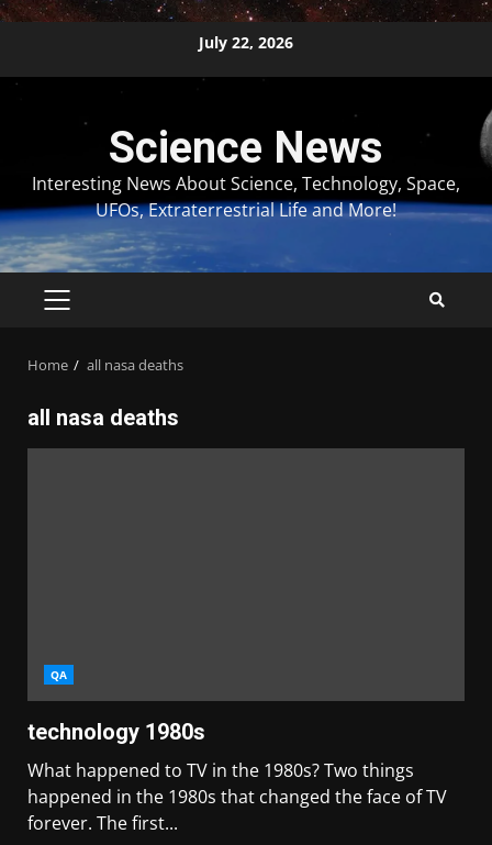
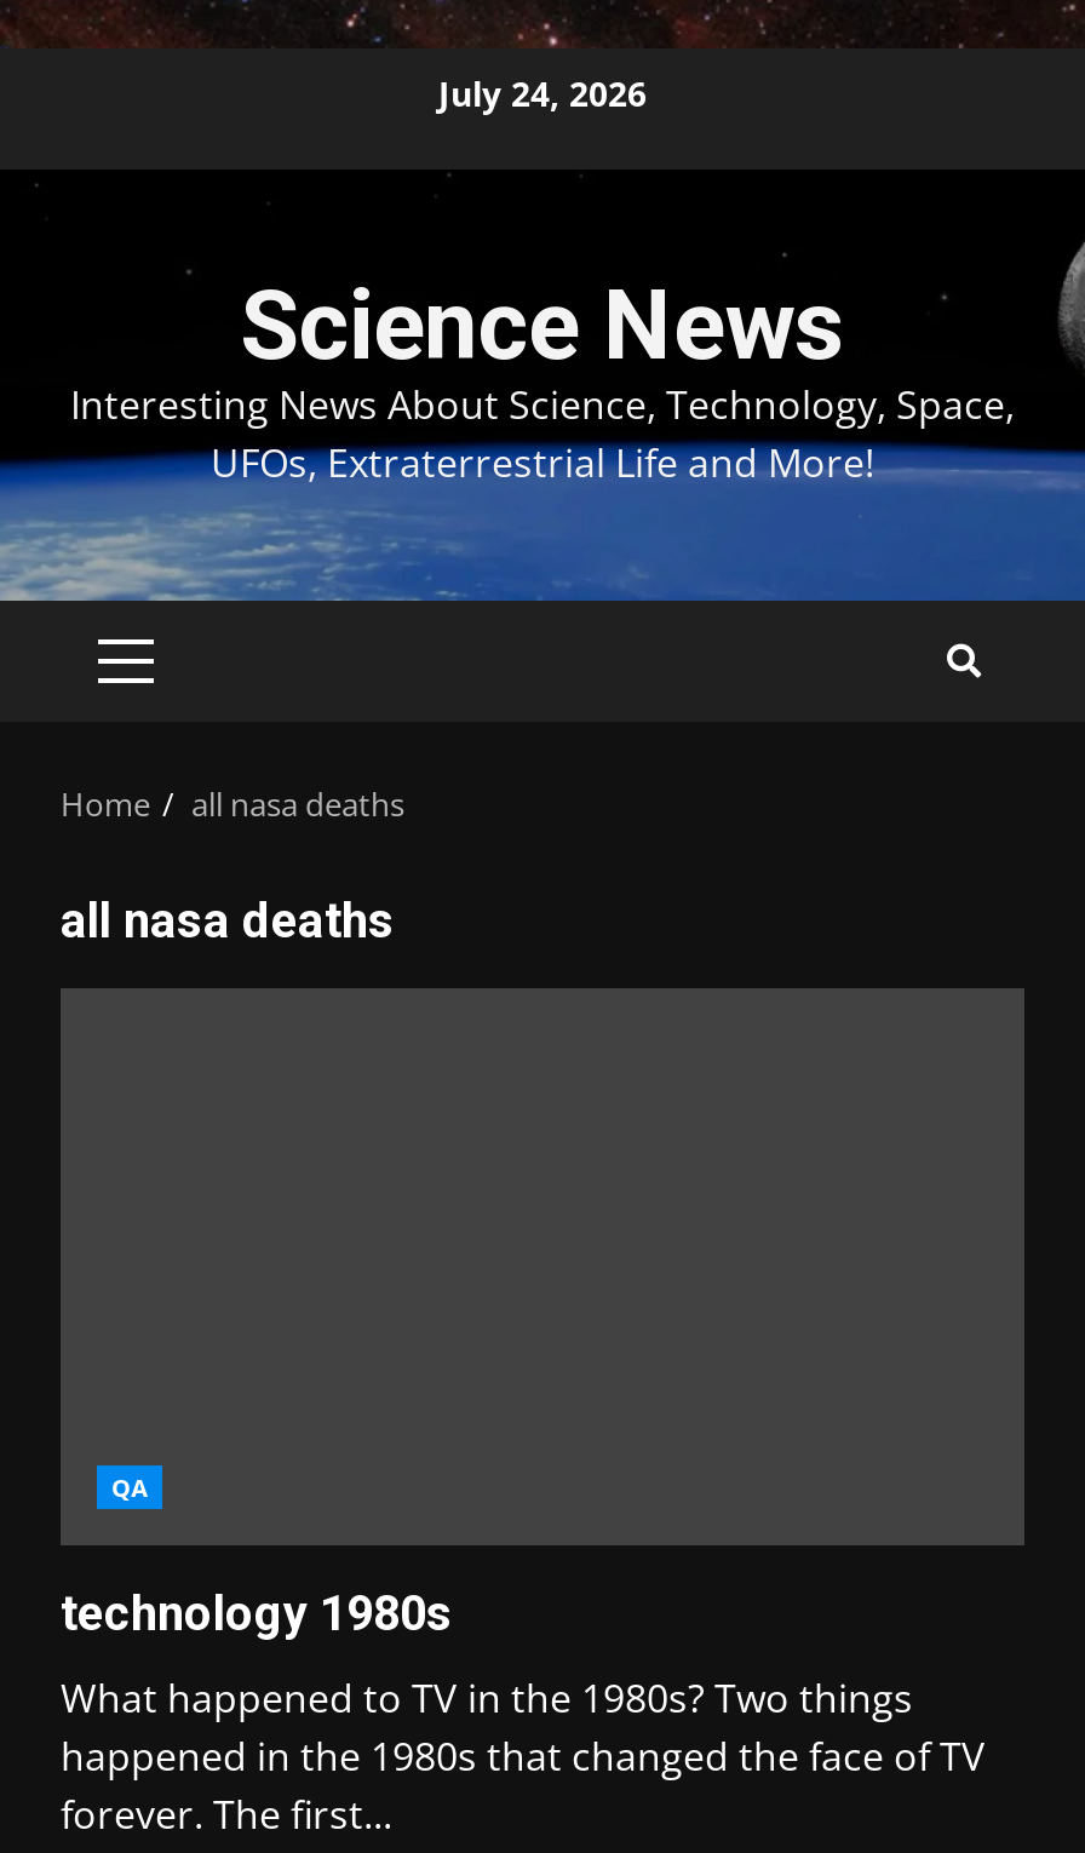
[199,31,293,52] July 22, 2026 -> [438,69,647,115] July 24, 2026

